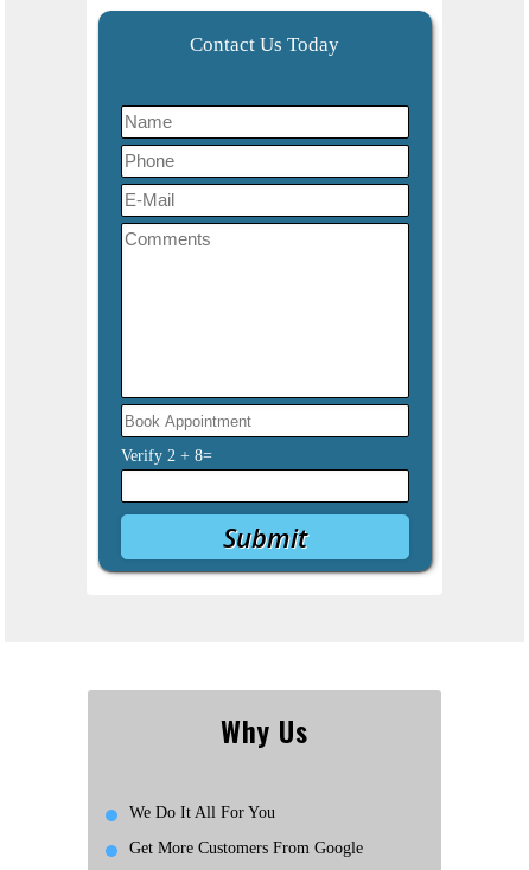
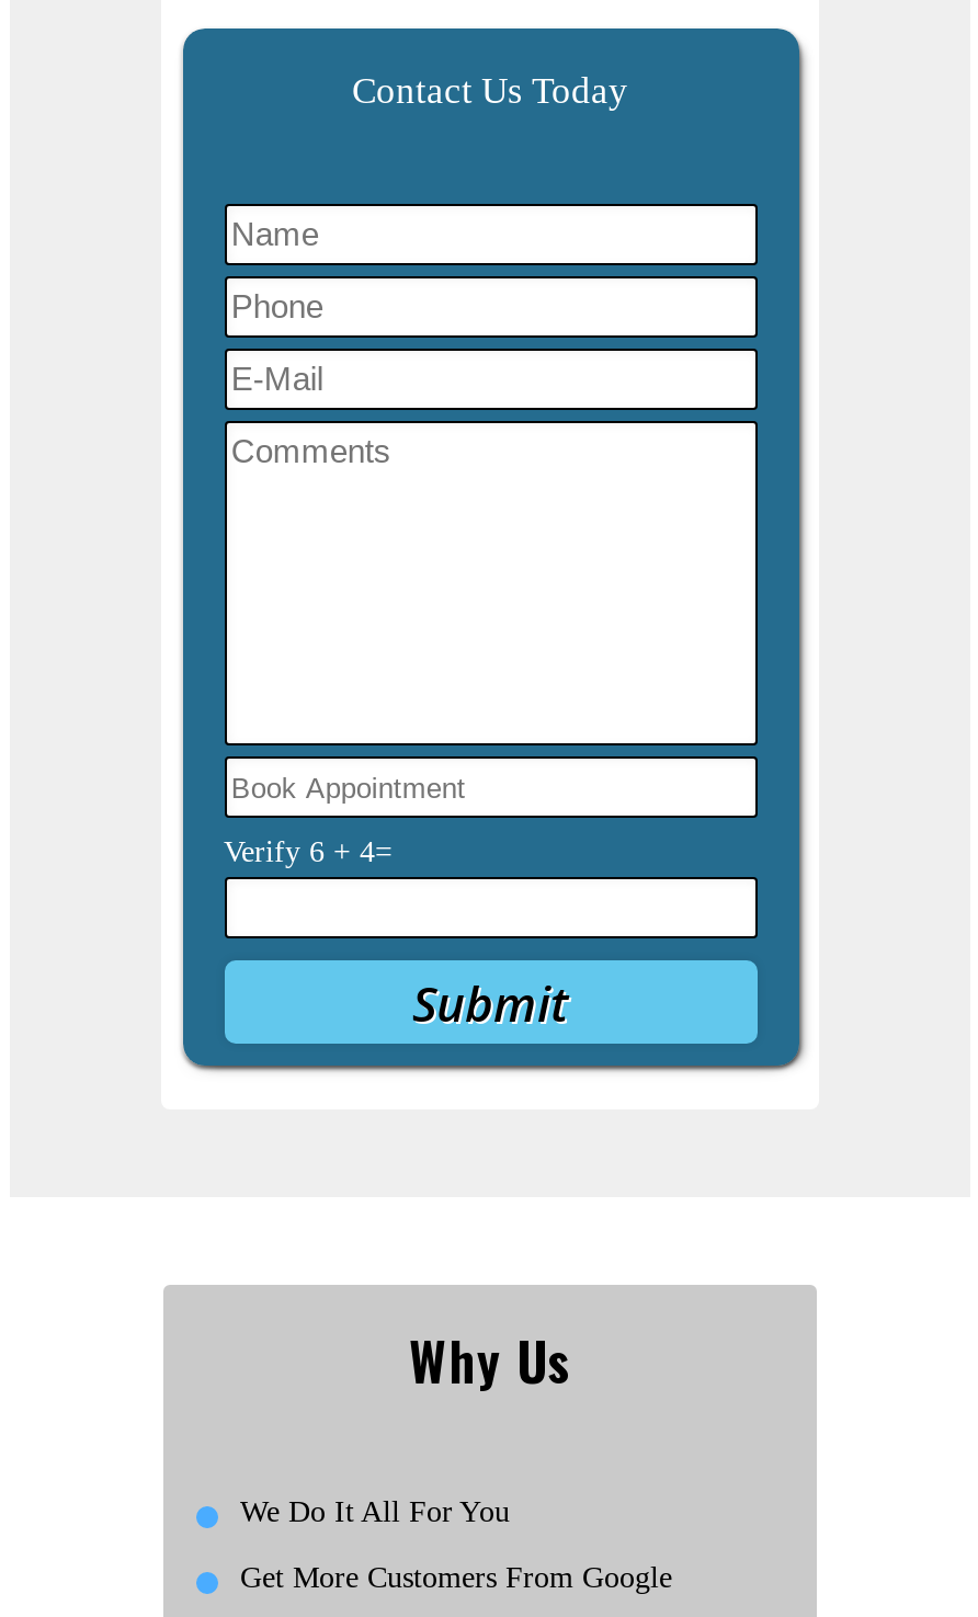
[120,447,212,465] Verify 2 + 8= -> [224,836,393,869] Verify 6 + 4=

